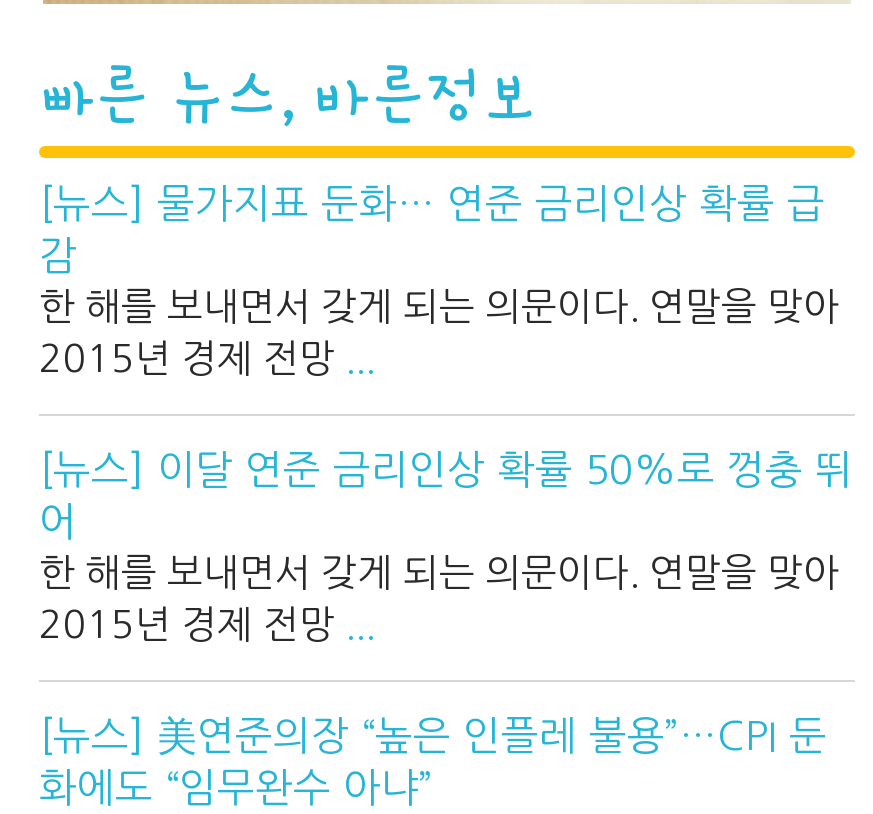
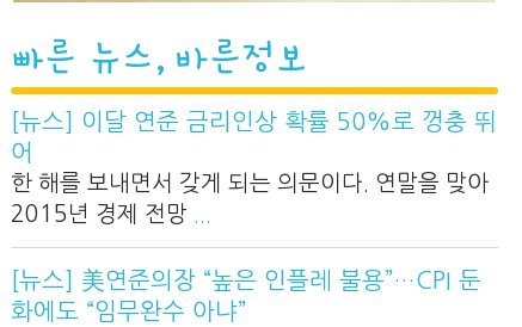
[39,183,839,377] [뉴스] 물가지표 둔화… 연준 금리인상 확률 급 | 감 | 한 해를 보내면서 갖게 되는 의문이다. 연말을 맞아 | 2015년 경제 전망... -> none

